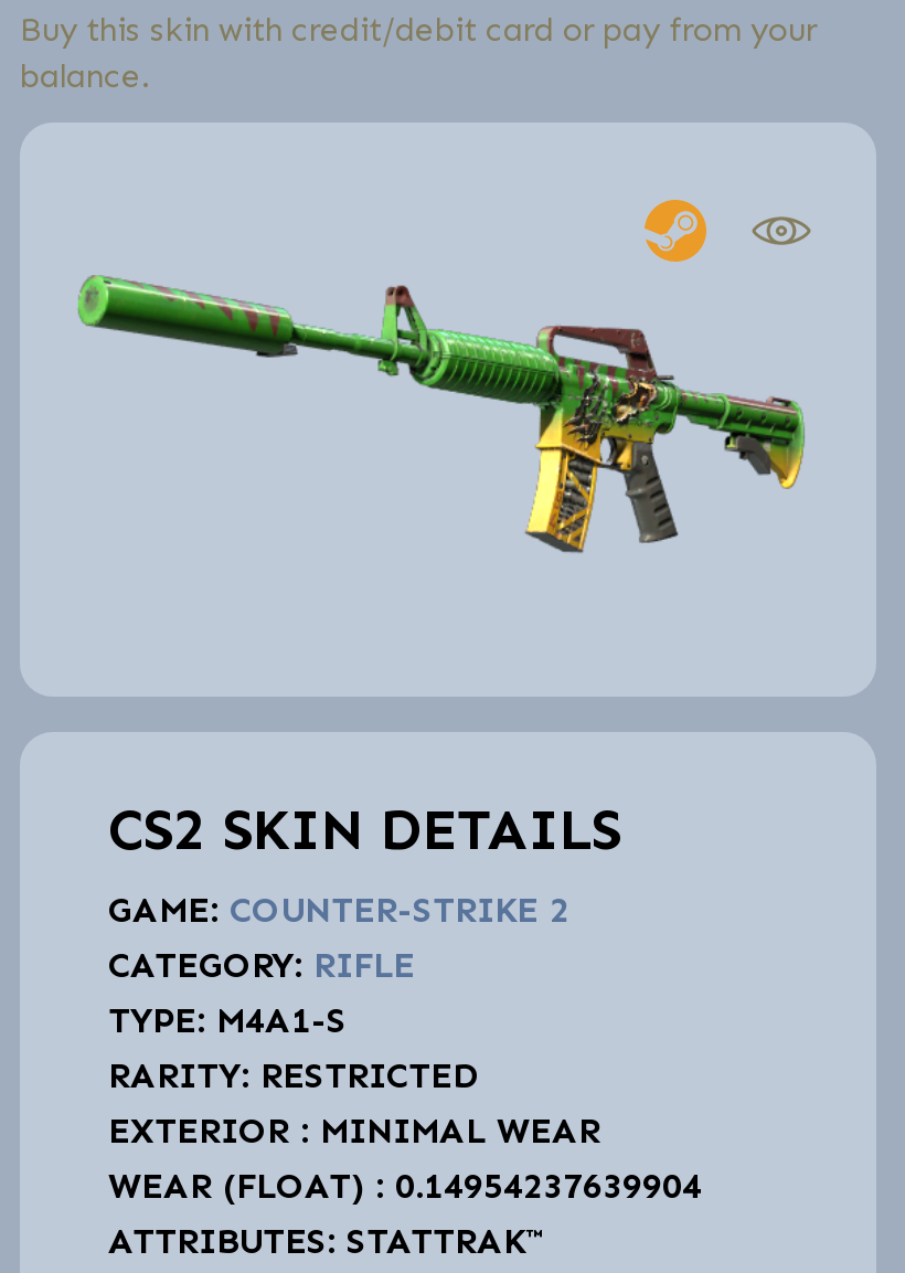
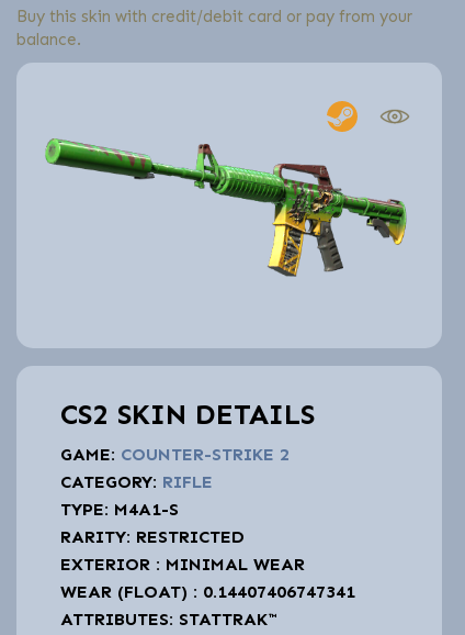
[108,1165,702,1207] WEAR (FLOAT) : 0.14954237639904 -> [60,581,355,602] WEAR (FLOAT) : 0.14407406747341

